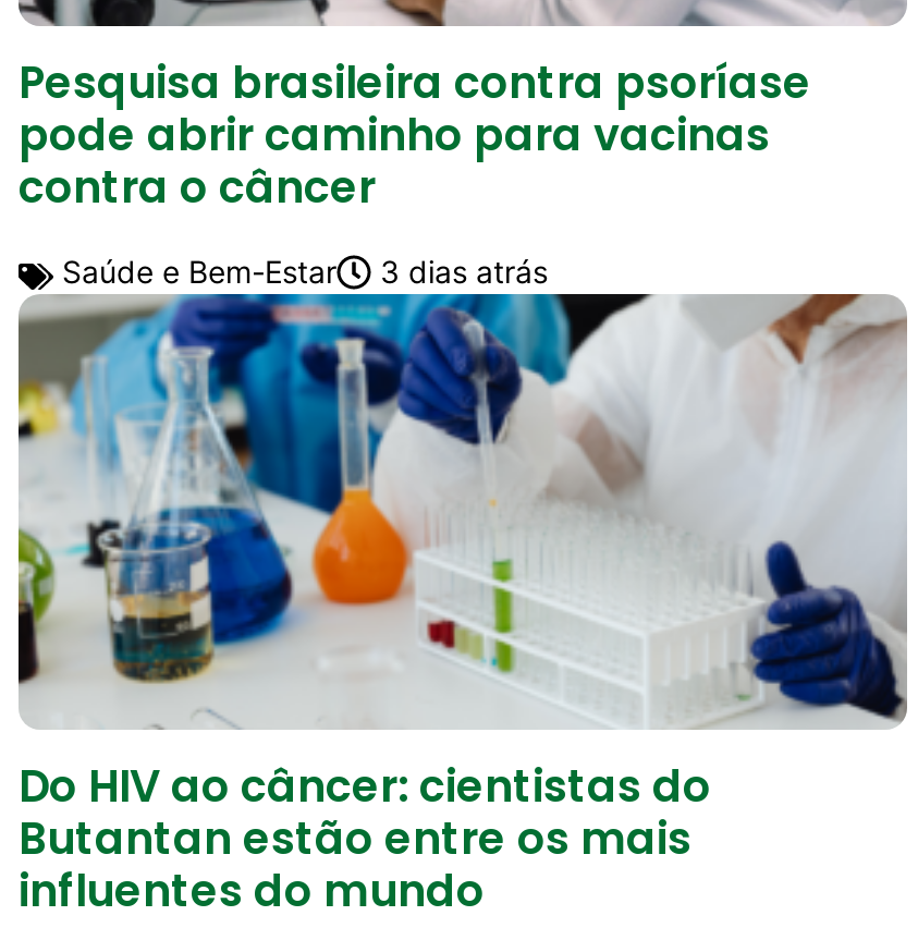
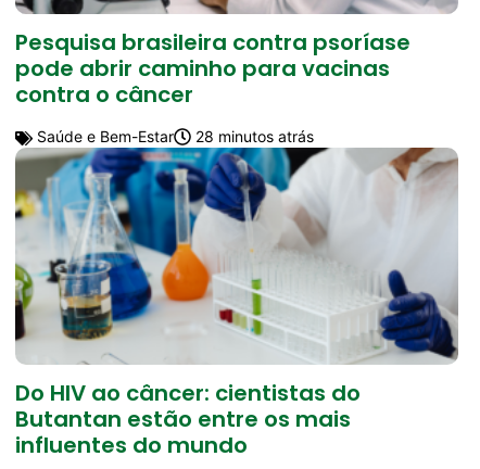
[371,254,548,291] 3 dias atrás -> [191,127,314,145] 28 minutos atrás

